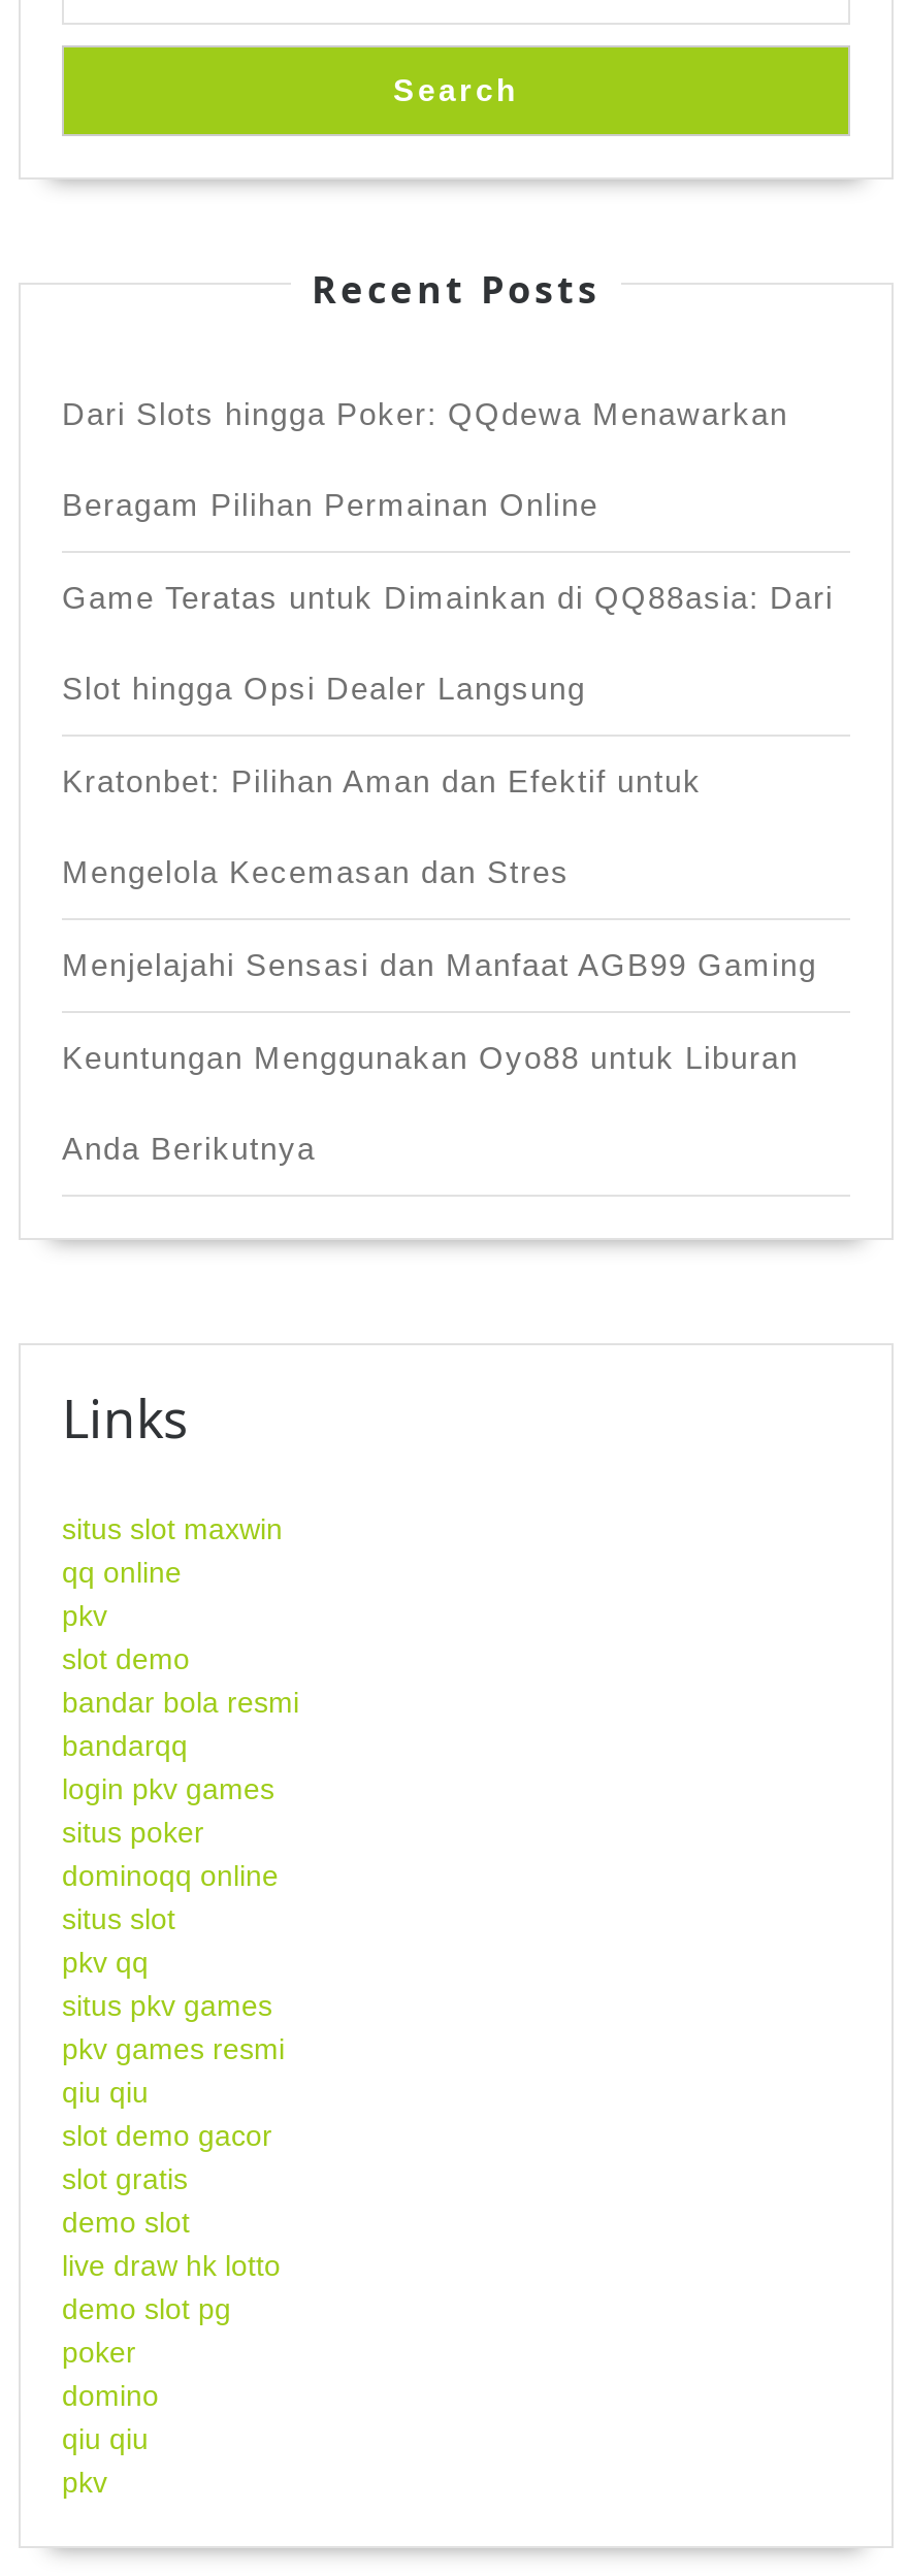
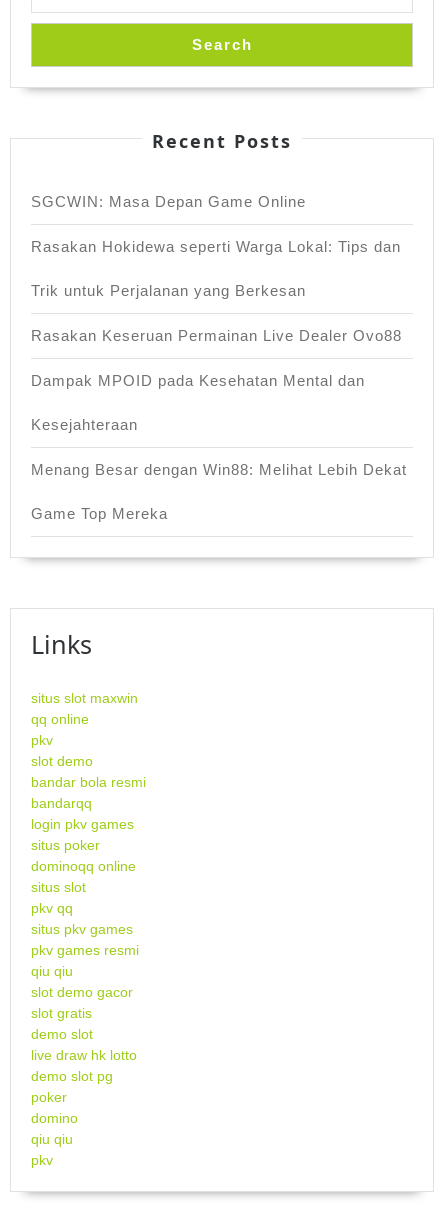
[62,397,834,1167] Dari Slots hingga Poker: QQdewa Menawarkan | Beragam Pilihan Permainan Online | Game Teratas untuk Dimainkan di QQ88asia: Dari | Slot hingga Opsi Dealer Langsung | Kratonbet: Pilihan Aman dan Efektif untuk | Mengelola Kecemasan dan Stres | Menjelajahi Sensasi dan Manfaat AGB99 Gaming | Keuntungan Menggunakan Oyo88 untuk Liburan | Anda Berikutnya -> [31,193,407,522] SGCWIN: Masa Depan Game Online | Rasakan Hokidewa seperti Warga Lokal: Tips dan | Trik untuk Perjalanan yang Berkesan | Rasakan Keseruan Permainan Live Dealer Ovo88 | Dampak MPOID pada Kesehatan Mental dan | Kesejahteraan | Menang Besar dengan Win88: Melihat Lebih Dekat | Game Top Mereka

